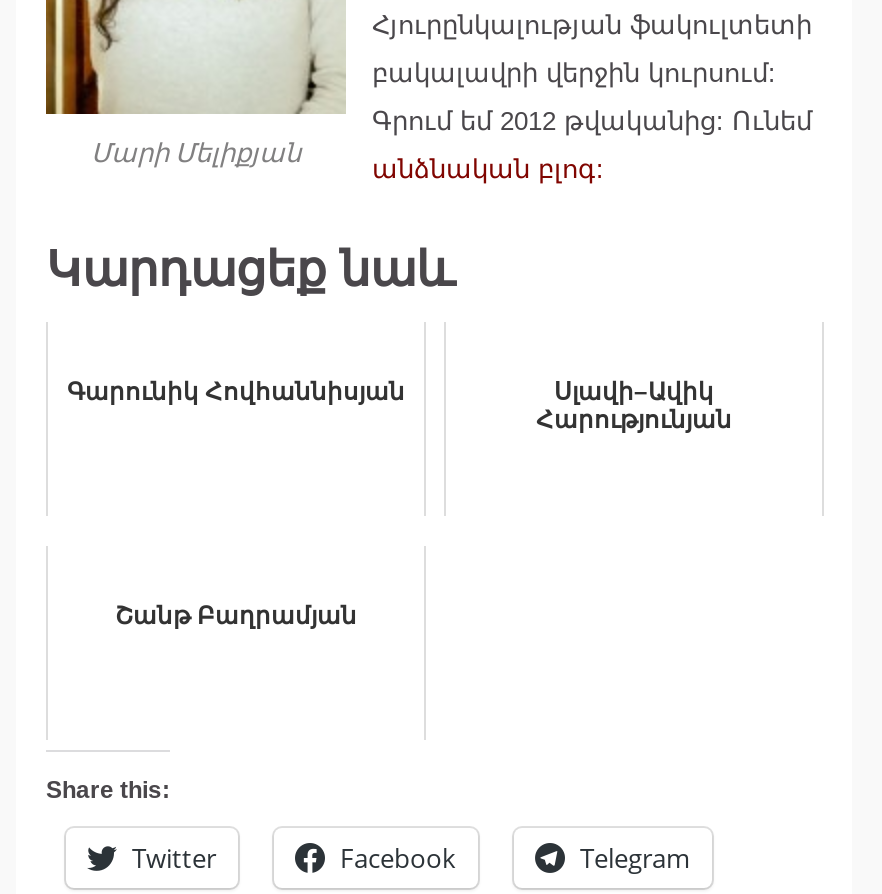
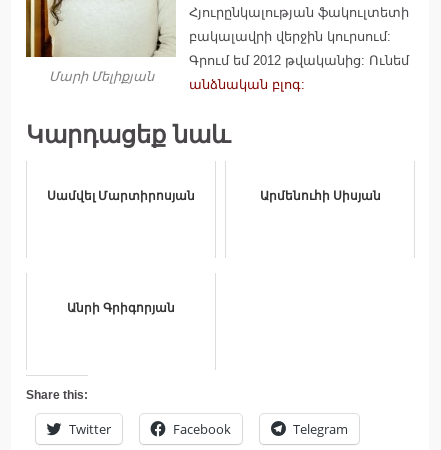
[67,378,732,434] Գարունիկ Հովհաննիսյան | Սլավի–Ավիկ | Հարությունյան -> [47,189,380,203] Սամվել Մարտիրոսյան | Արմենուհի Սիսյան
[115,602,357,630] Շանթ Բաղրամյան -> [67,301,175,315] Անրի Գրիգորյան

